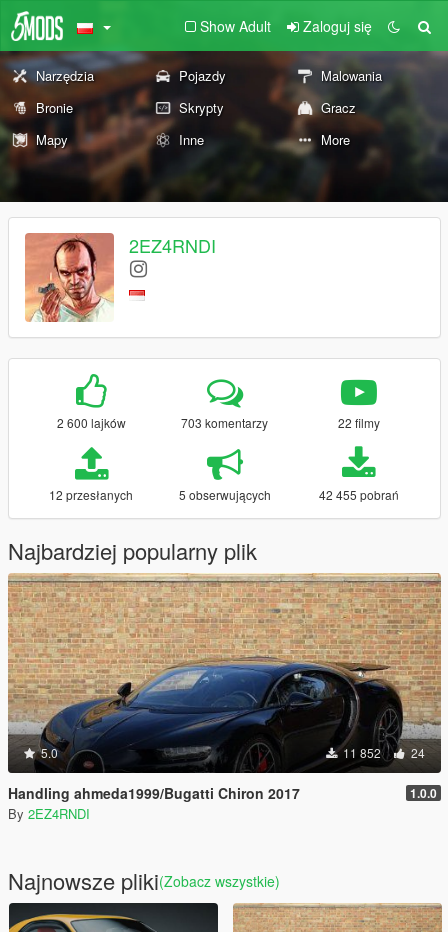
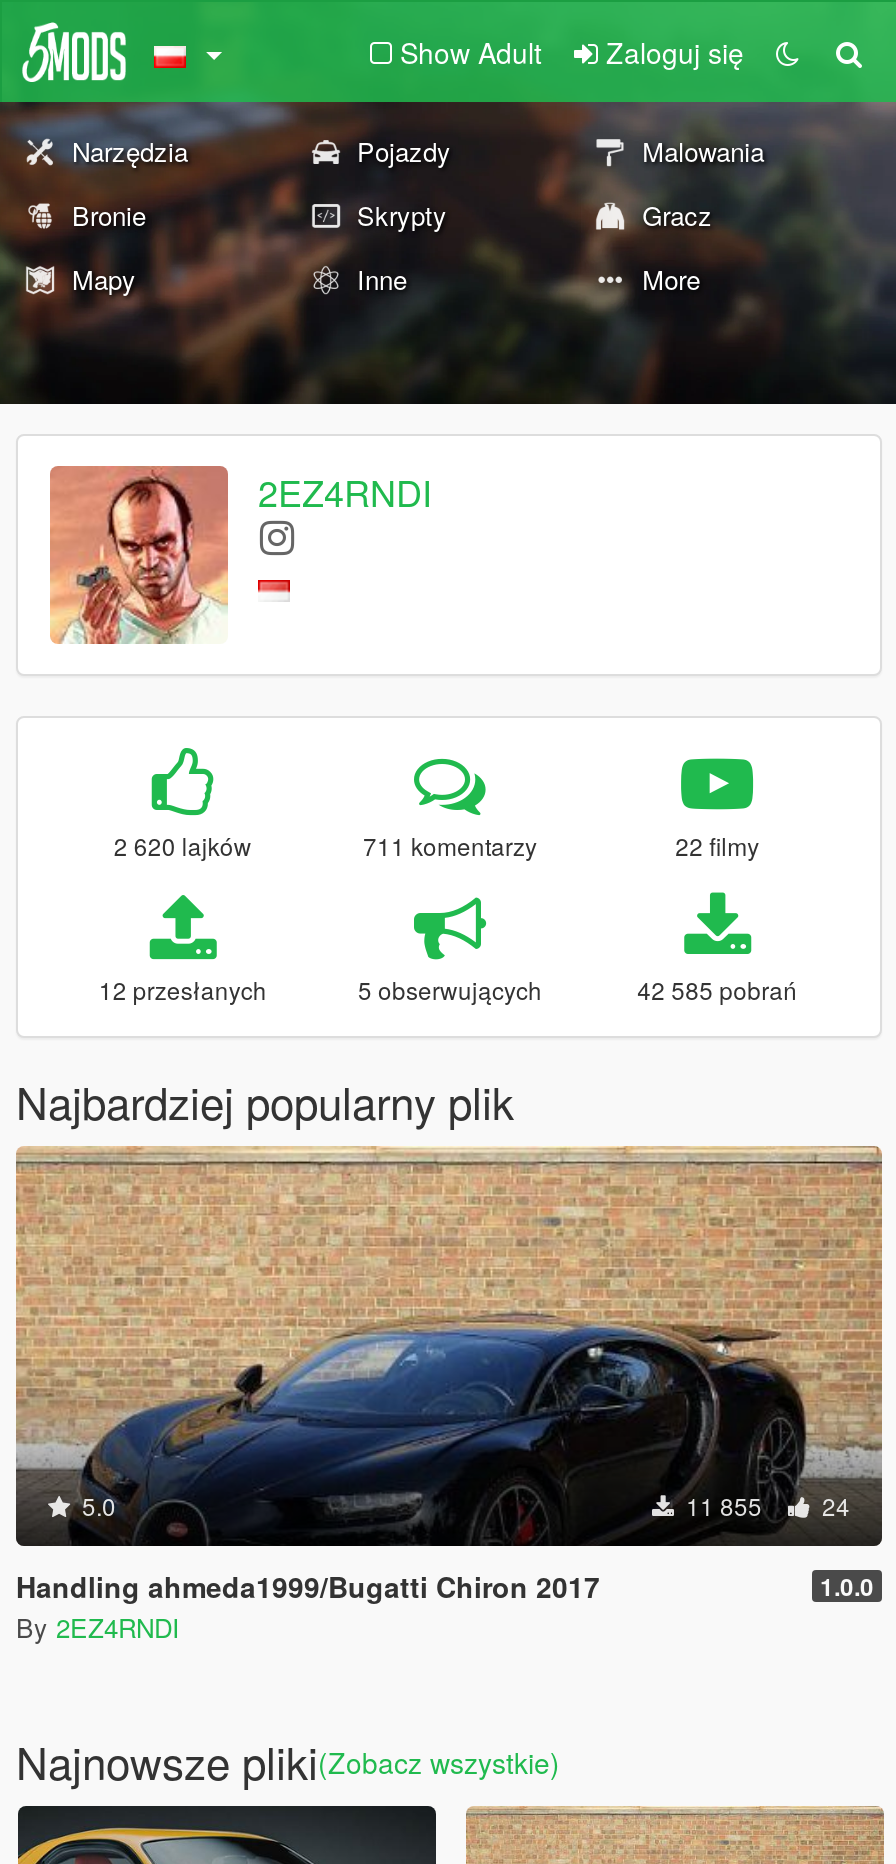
[57,414,126,431] 2 600 lajków -> [114,828,252,862] 2 620 lajków
[181,414,268,431] 703 komentarzy -> [363,828,537,862] 711 komentarzy
[319,486,399,503] 42 455 pobrań -> [637,972,797,1006] 42 585 pobrań
[340,744,425,761] 11 852 24 -> [680,1488,850,1522] 11 855 24

